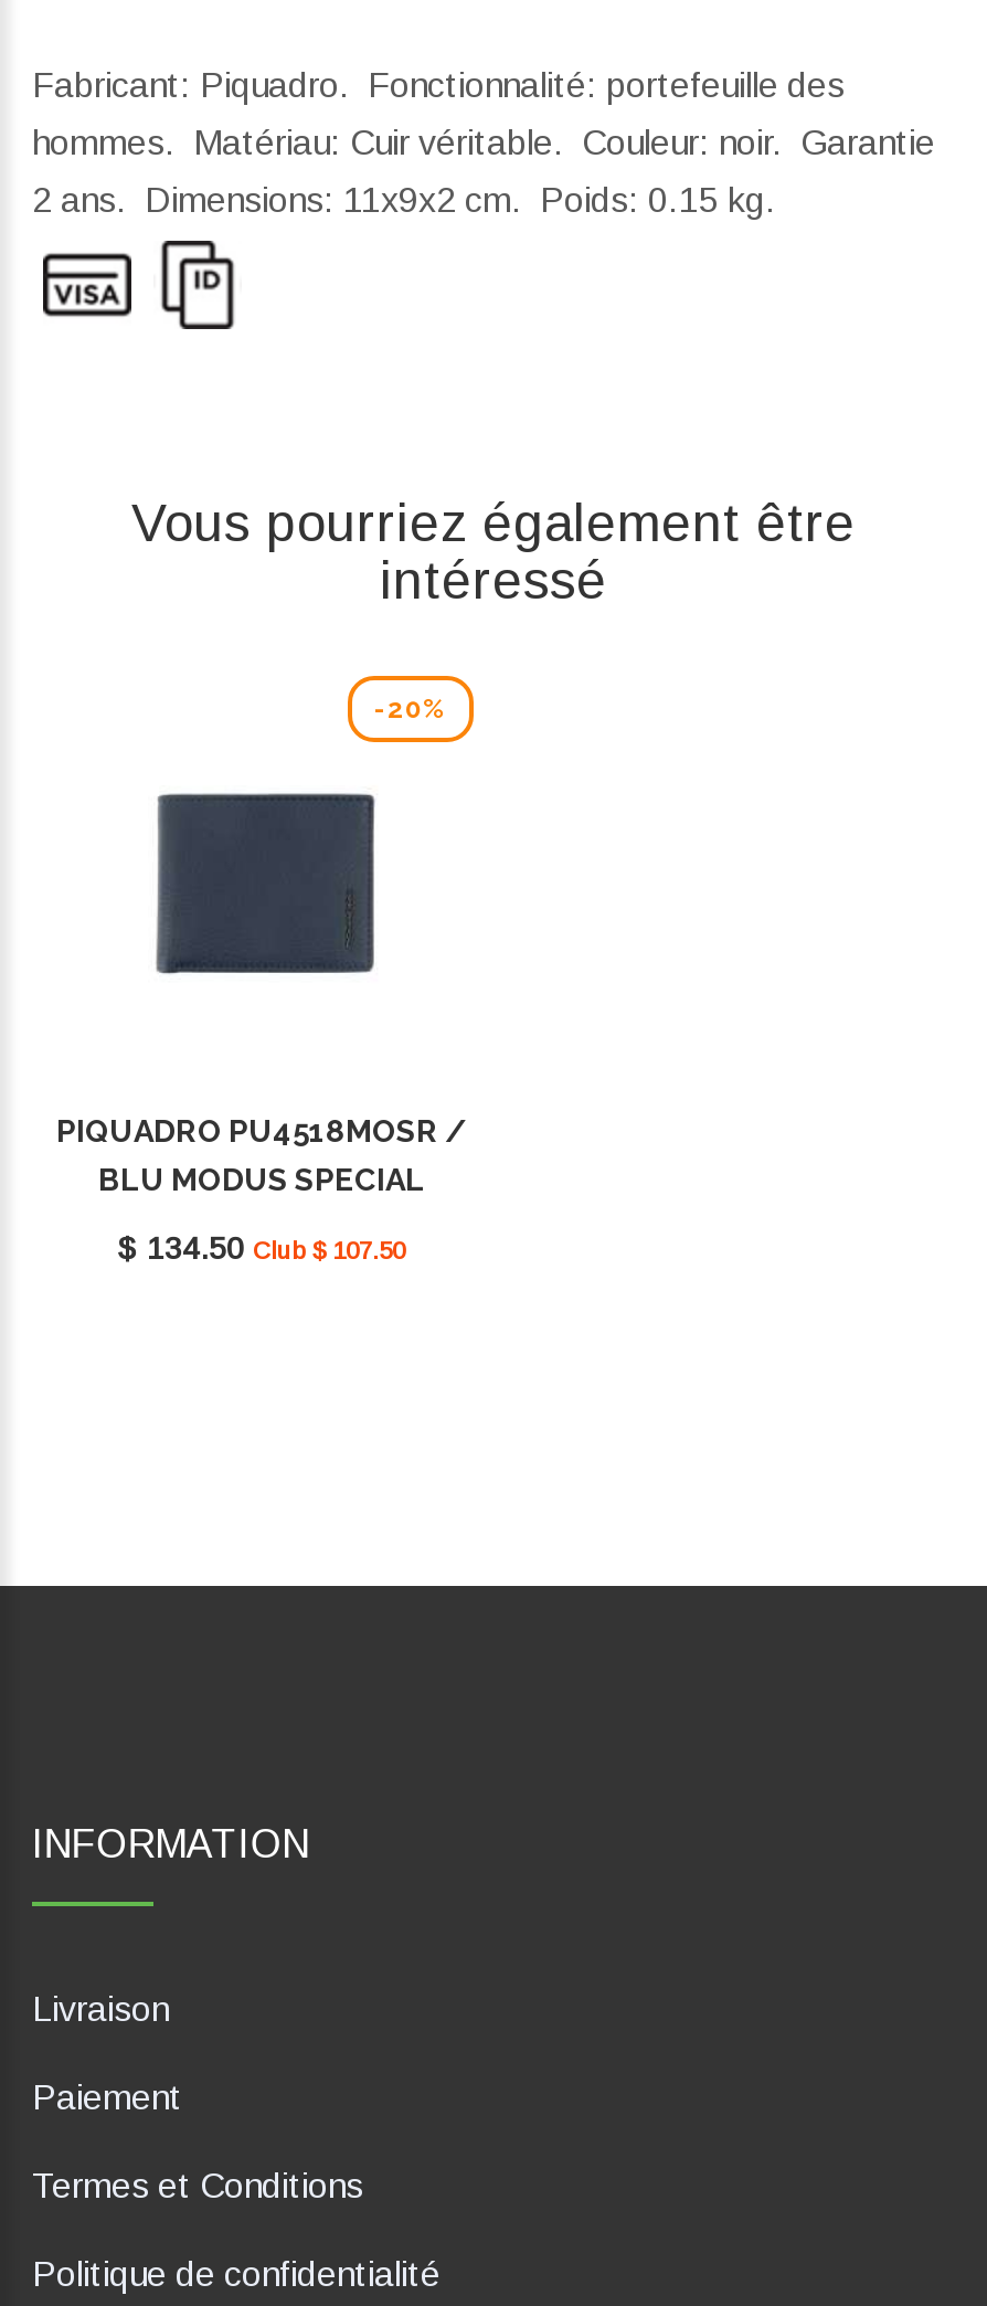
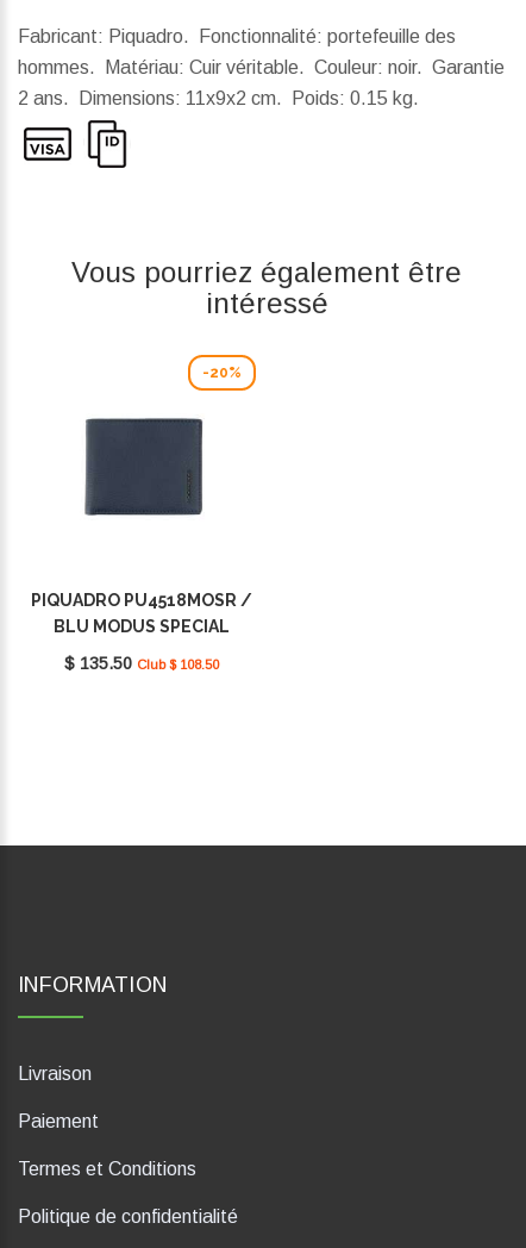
[118,1231,405,1266] $ 134.50 Club $ 107.50 -> [64,654,219,673] $ 135.50 Club $ 108.50

